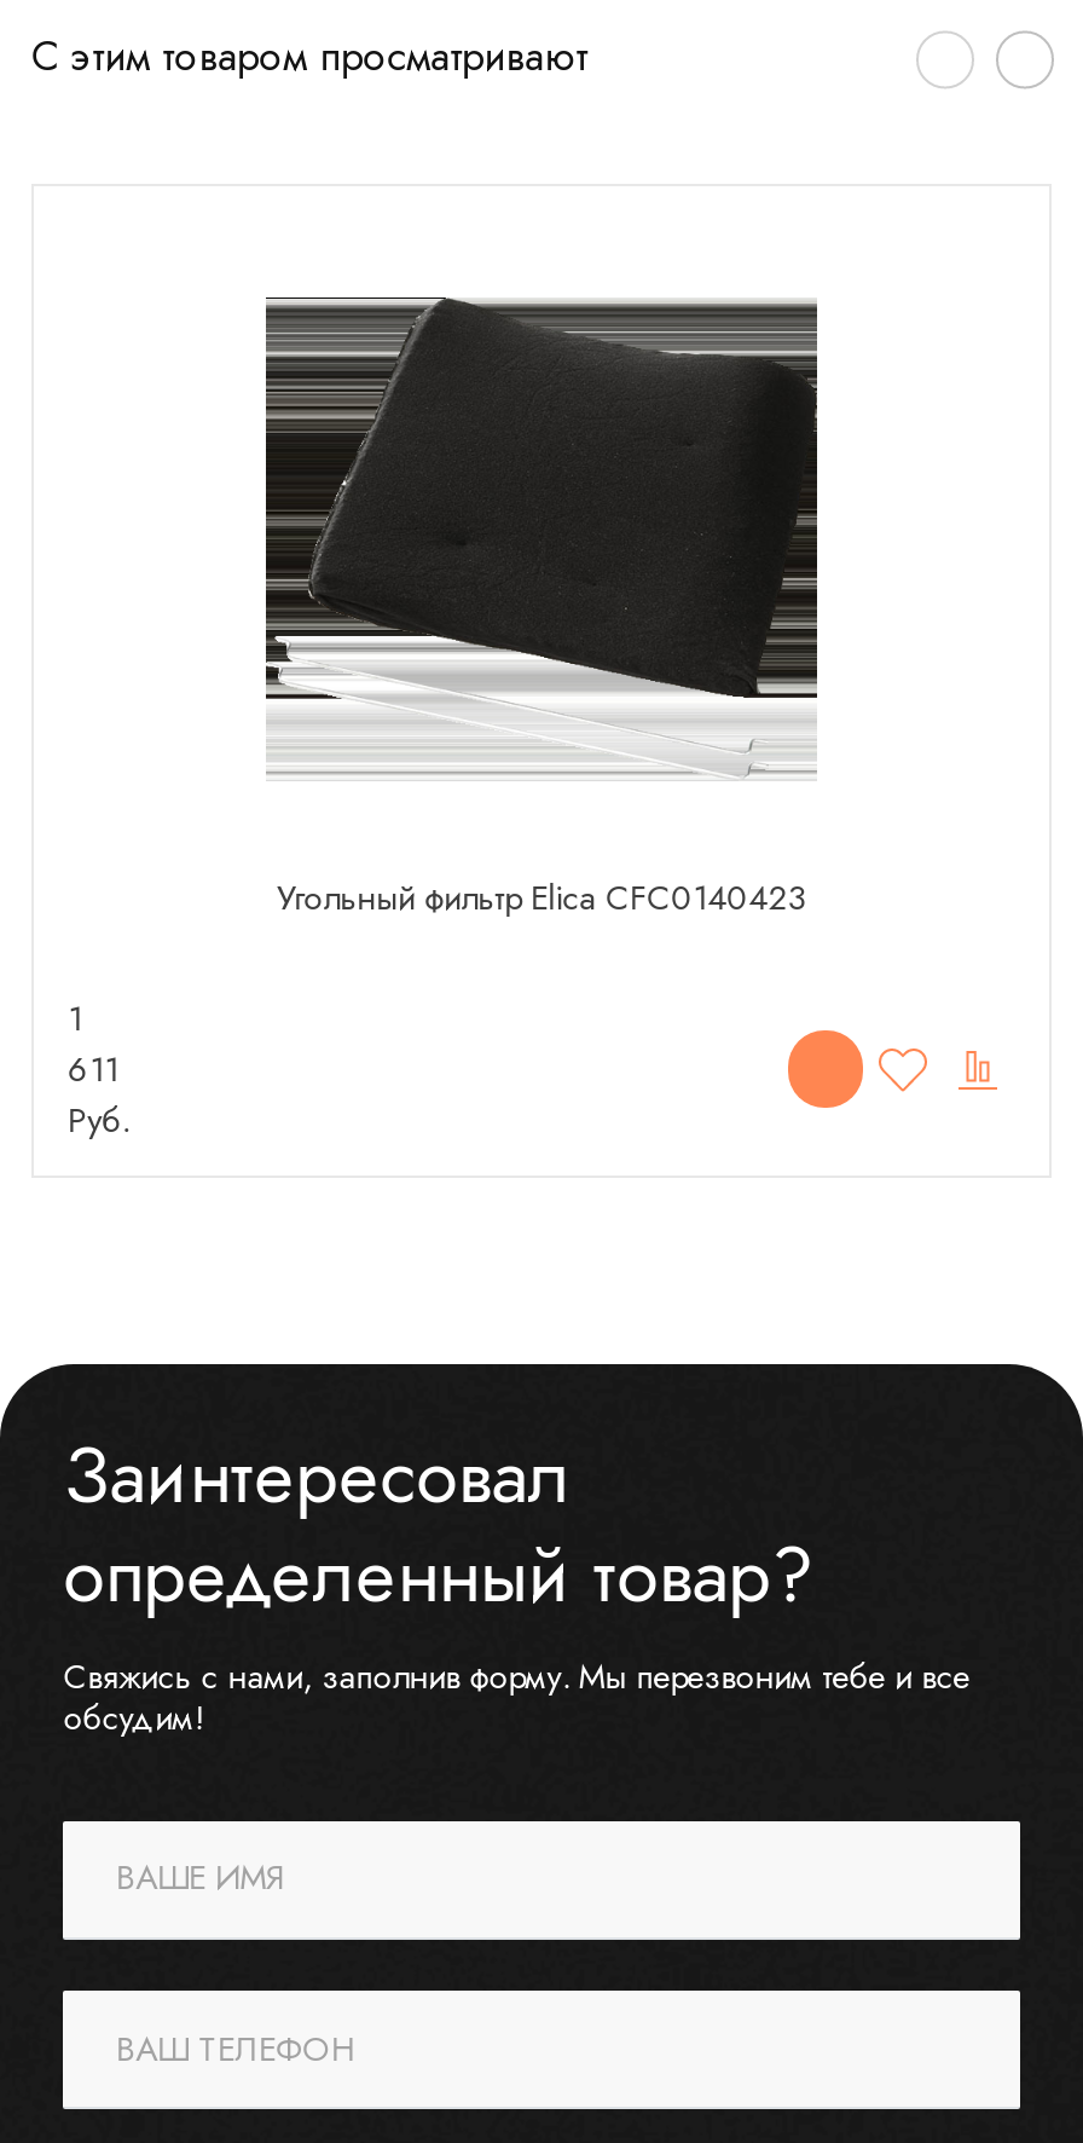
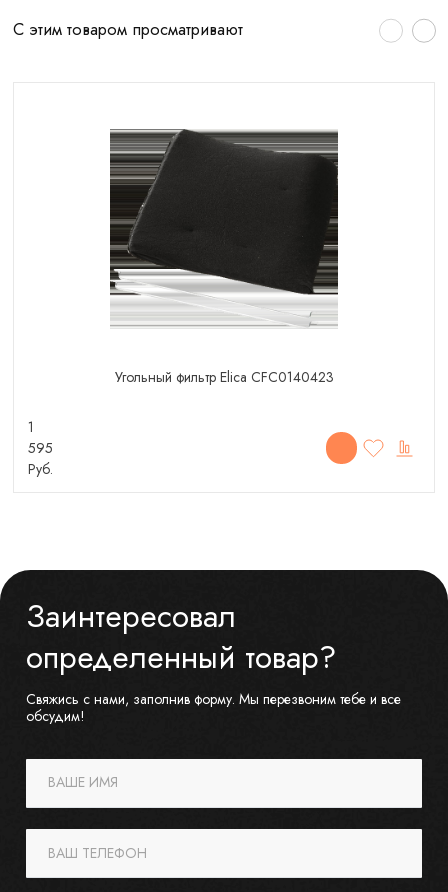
[68,1044,119,1092] 611 -> [28,438,53,458] 595

